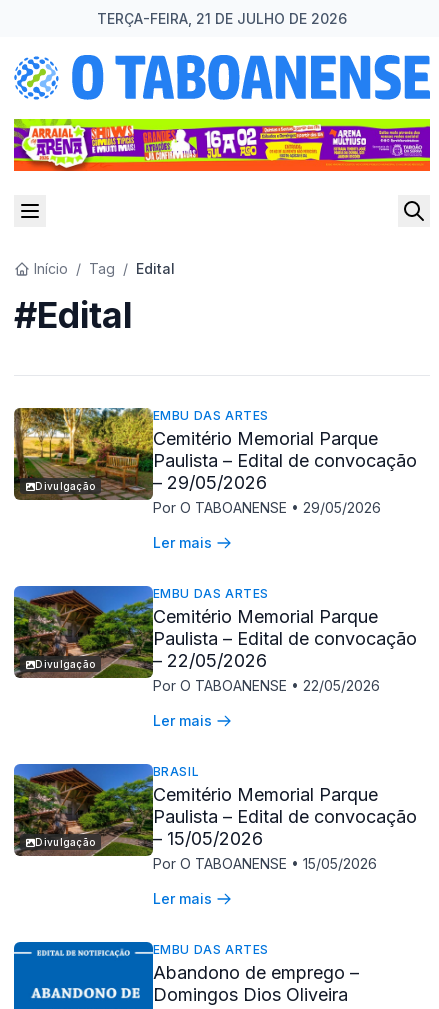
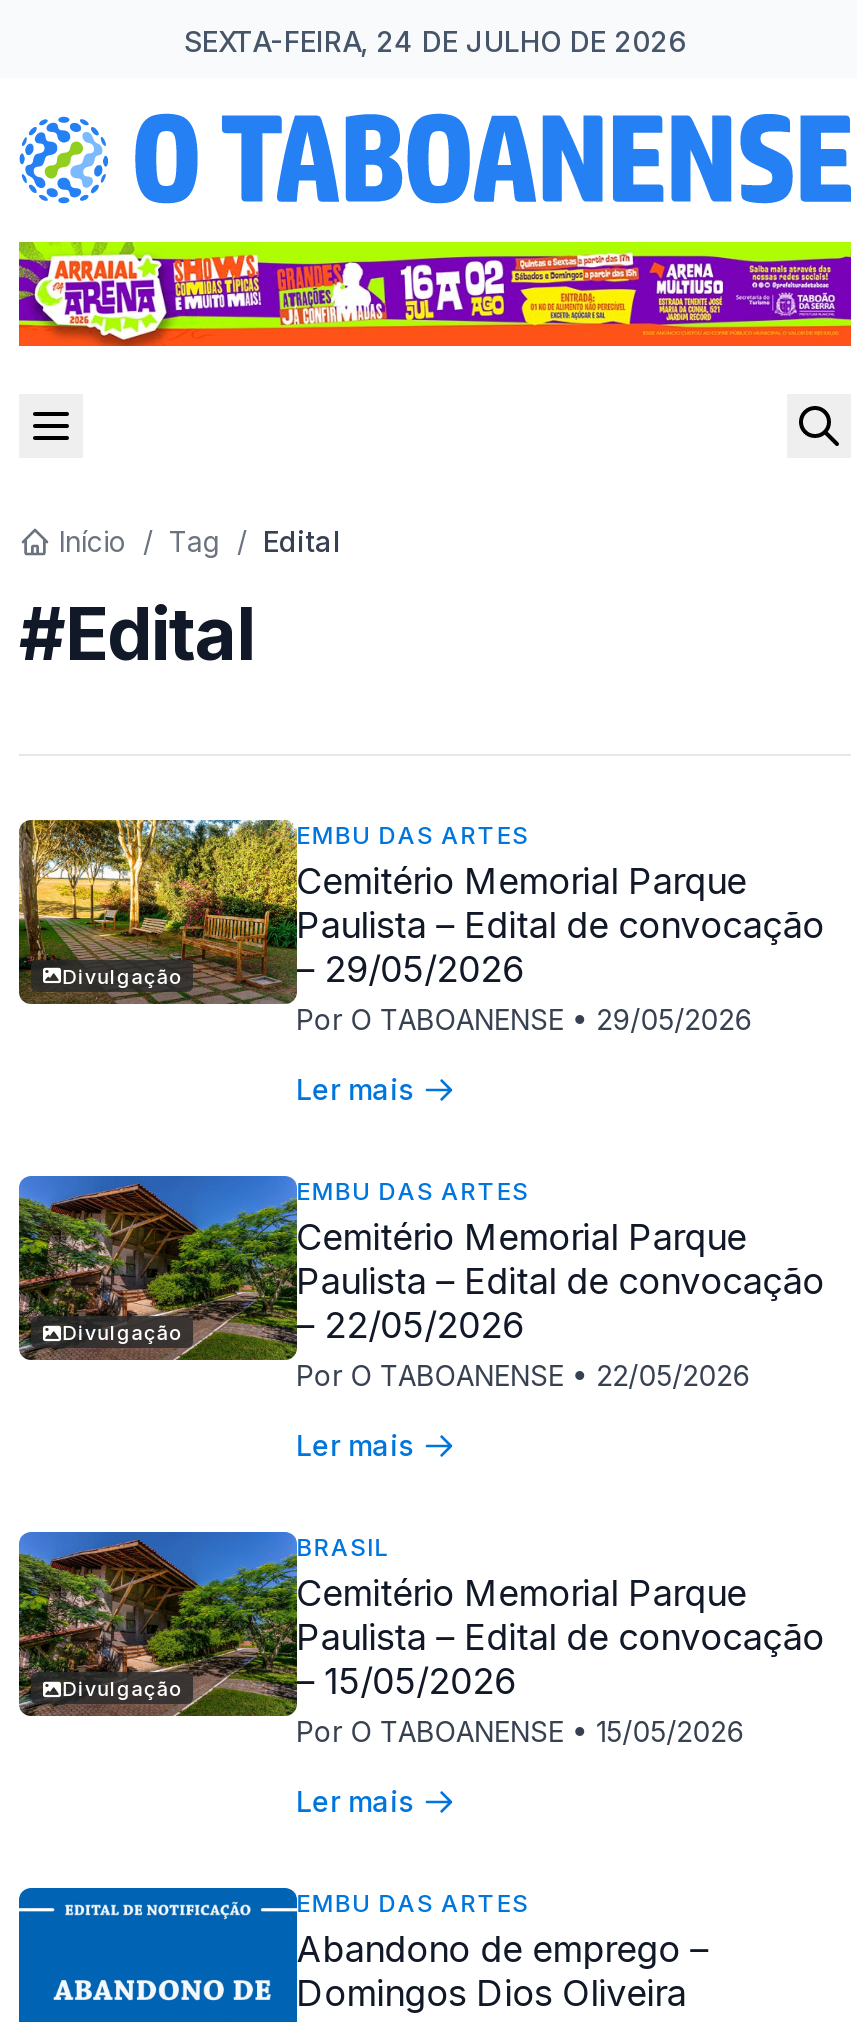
[97,10,347,27] TERÇA-FEIRA, 21 DE JULHO DE 2026 -> [184,24,686,58] SEXTA-FEIRA, 24 DE JULHO DE 2026

